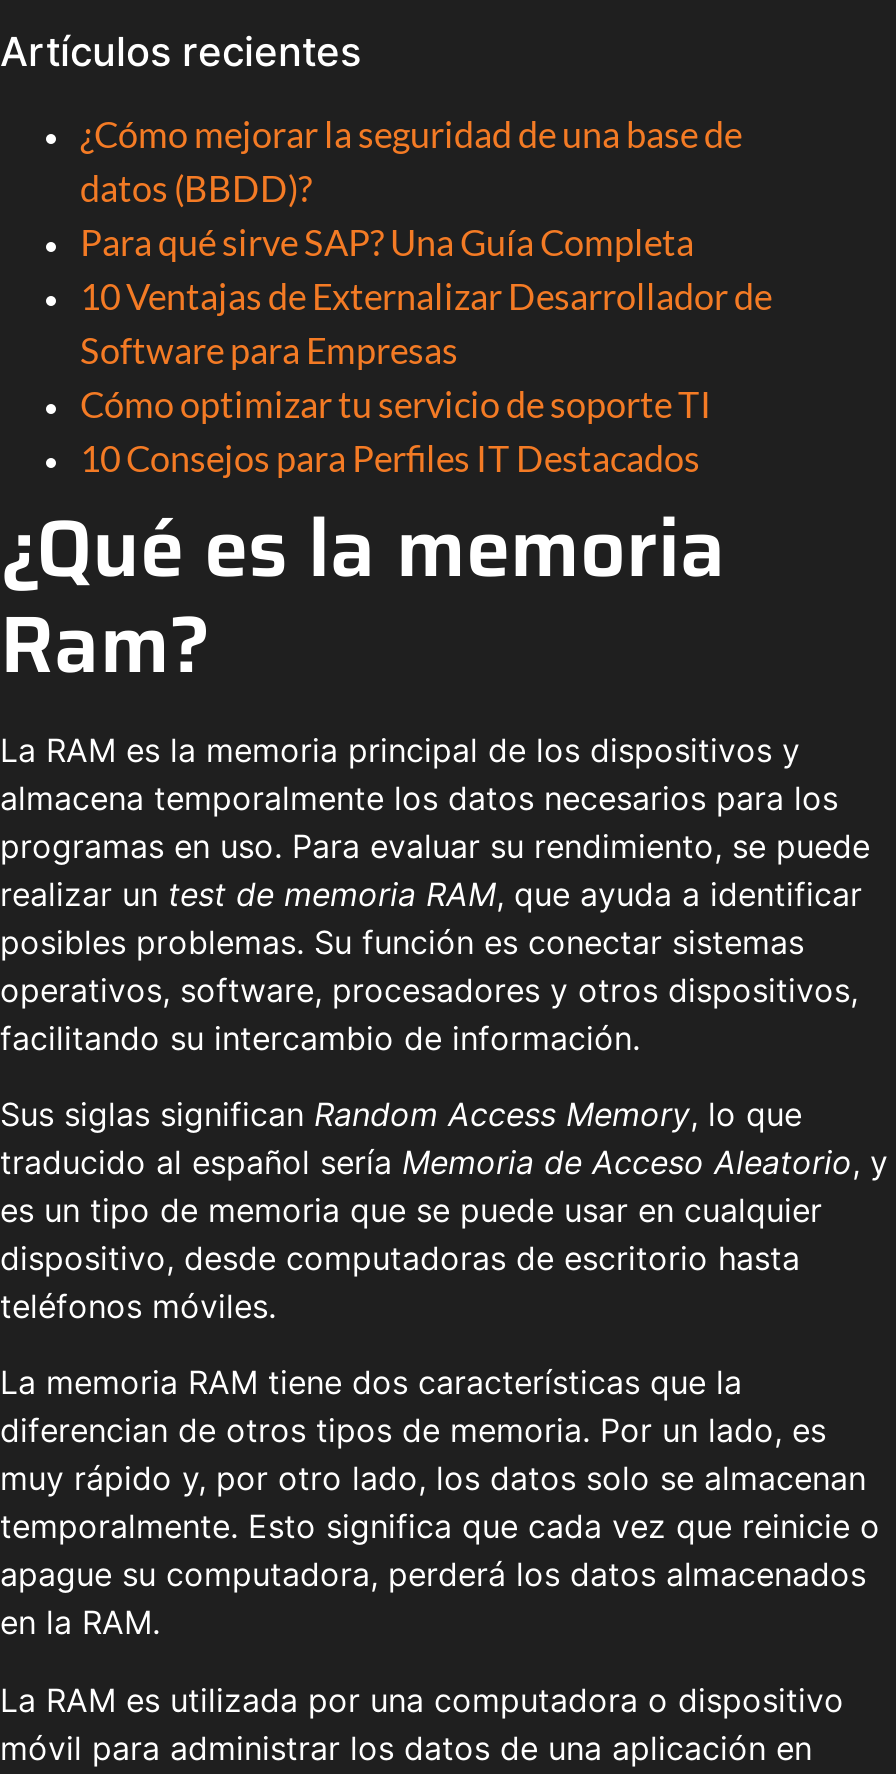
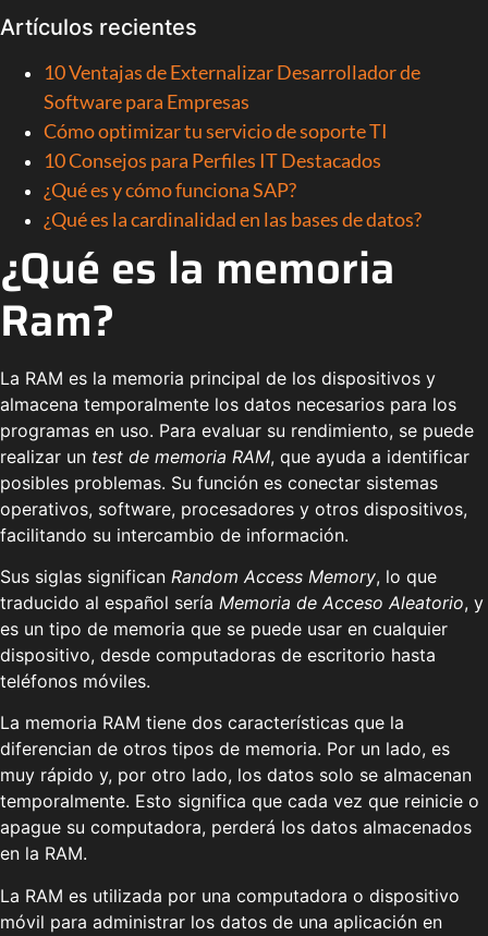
[80,111,742,263] ¿Cómo mejorar la seguridad de una base de | datos (BBDD)? | Para qué sirve SAP? Una Guía Completa -> none
moved [80,273,772,479] -> [44,59,420,172]: 10 Ventajas de Externalizar Desarrollador de | Software para Empresas | Cómo optimizar tu servicio de soporte TI | 10 Consejos para Perfiles IT Destacados
none -> [44,177,422,231] ¿Qué es y cómo funciona SAP? | ¿Qué es la cardinalidad en las bases de datos?

